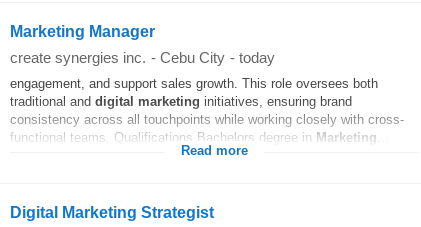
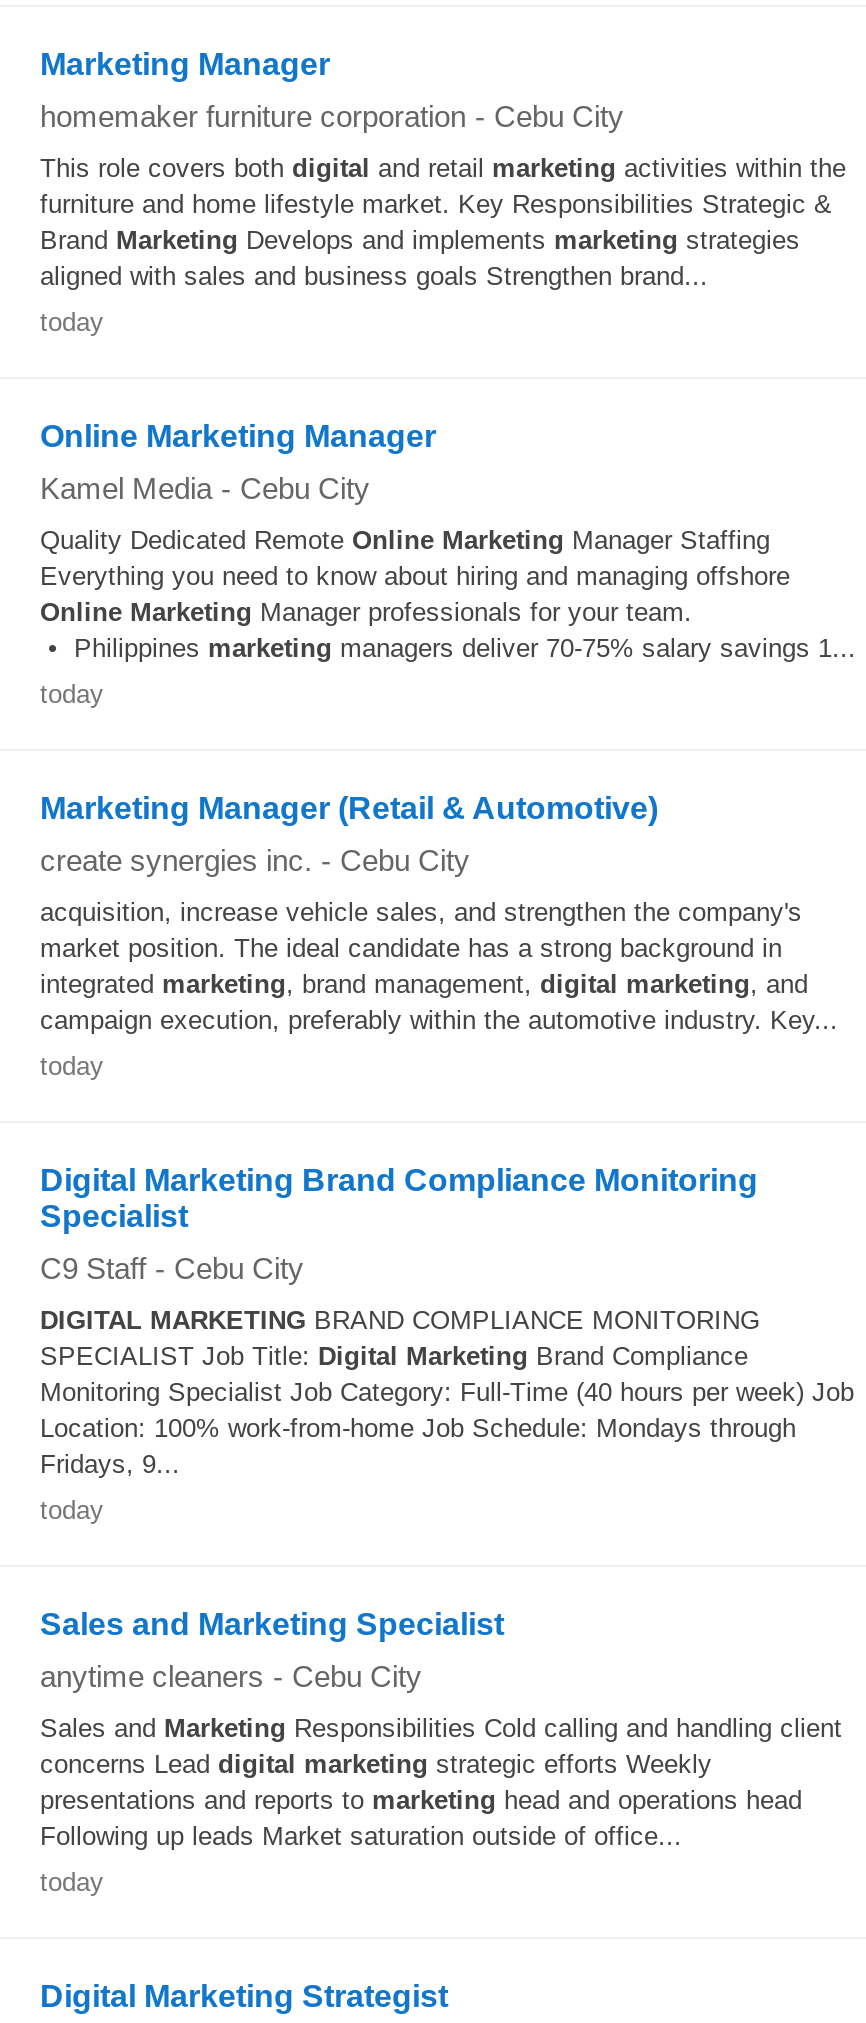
[10,49,404,158] create synergies inc. - Cebu City - today | engagement, and support sales growth. This role oversees both | traditional and digital marketing initiatives, ensuring brand | consistency across all touchpoints while working closely with cross- | functional teams. Qualifications Bachelors degree in Marketing... | Read more -> [40,99,856,1897] homemaker furniture corporation - Cebu City | This role covers both digital and retail marketing activities within the | furniture and home lifestyle market. Key Responsibilities Strategic & | Brand Marketing Develops and implements marketing strategies | aligned with sales and business goals Strengthen brand... | today | Online Marketing Manager | Kamel Media - Cebu City | Quality Dedicated Remote Online Marketing Manager Staffing | Everything you need to know about hiring and managing offshore | Online Marketing Manager professionals for your team. | • Philippines marketing managers deliver 70-75% salary savings 1... | today | Marketing Manager (Retail & Automotive) | create synergies inc. - Cebu City | acquisition, increase vehicle sales, and strengthen the company's | market position. The ideal candidate has a strong background in | integrated marketing, brand management, digital marketing, and | campaign execution, preferably within the automotive industry. Key... | today | Digital Marketing Brand Compliance Monitoring | Specialist | C9 Staff - Cebu City | DIGITAL MARKETING BRAND COMPLIANCE MONITORING | SPECIALIST Job Title: Digital Marketing Brand Compliance | Monitoring Specialist Job Category: Full-Time (40 hours per week) Job | Location: 100% work-from-home Job Schedule: Mondays through | Fridays, 9... | today | Sales and Marketing Specialist | anytime cleaners - Cebu City | Sales and Marketing Responsibilities Cold calling and handling client | concerns Lead digital marketing strategic efforts Weekly | presentations and reports to marketing head and operations head | Following up leads Market saturation outside of office... | today

